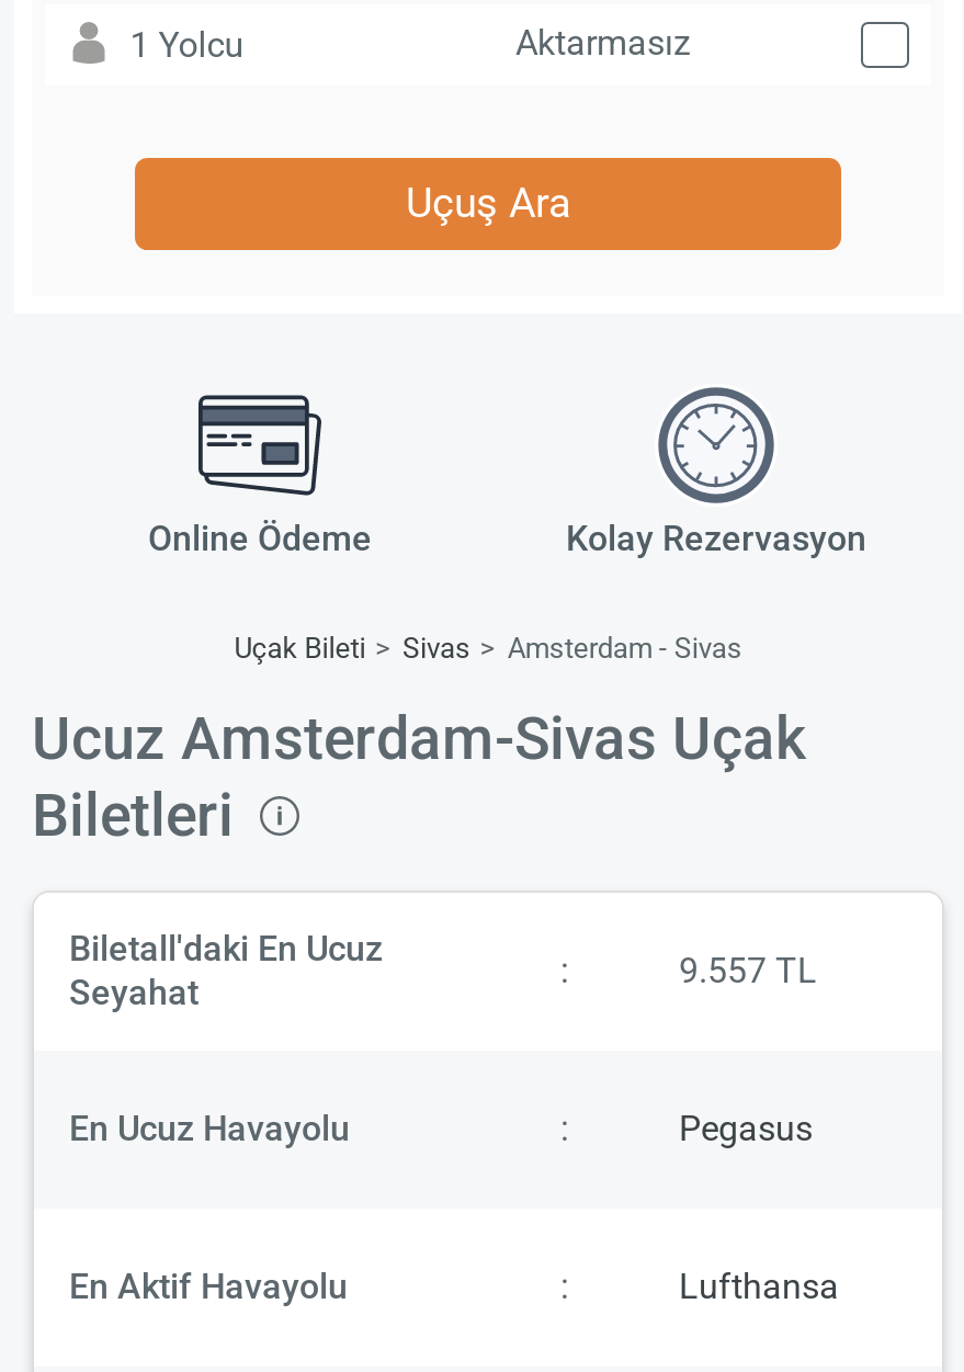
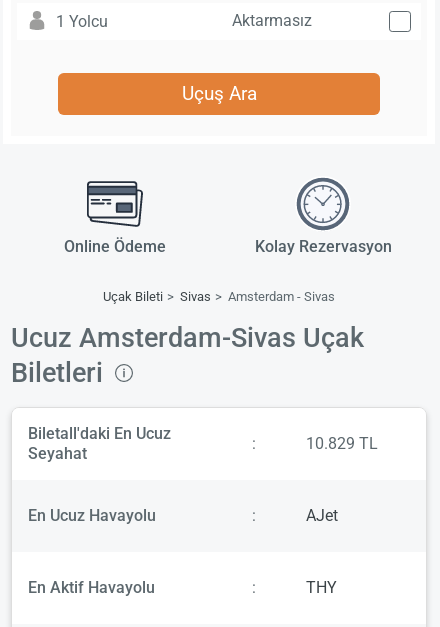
[679,949,817,990] 9.557 TL -> [306,433,378,452] 10.829 TL
[679,1107,813,1148] Pegasus -> [306,505,338,524] AJet
[679,1265,839,1306] Lufthansa -> [306,577,337,596] THY

